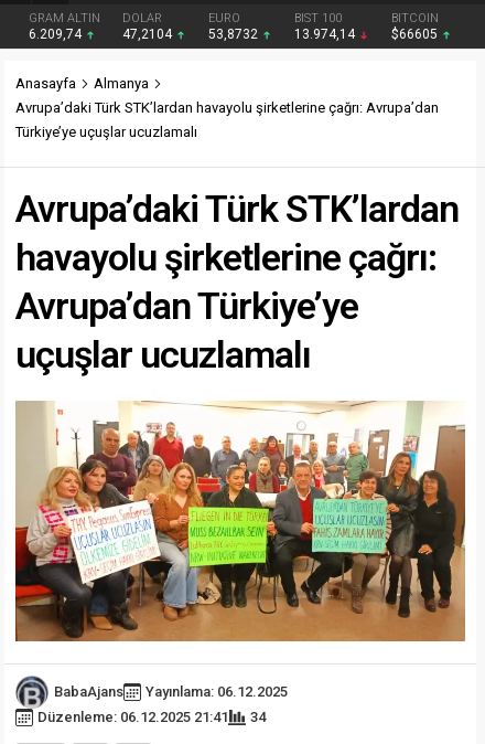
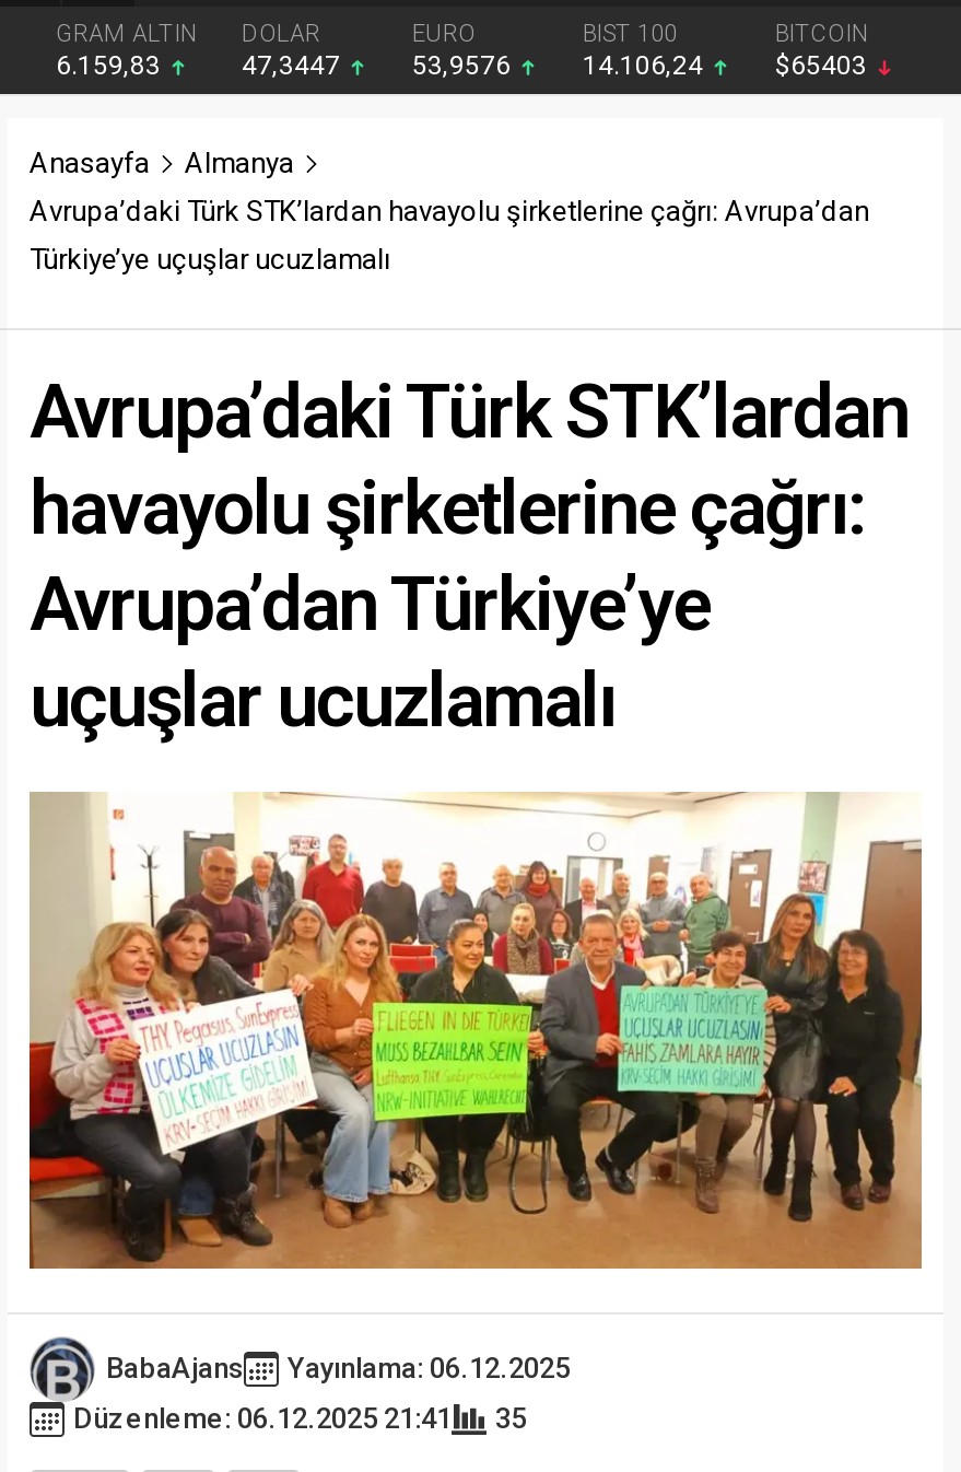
[29,26,85,42] 6.209,74 -> [56,50,167,81] 6.159,83
[122,26,175,42] 47,2104 -> [242,50,347,81] 47,3447
[208,26,261,42] 53,8732 -> [412,50,517,81] 53,9576
[294,26,358,42] 13.974,14 -> [583,50,710,81] 14.106,24
[391,26,441,42] $66605 -> [775,50,874,81] $65403
[37,708,266,725] Düzenleme: 06.12.2025 21:41 34 -> [73,1402,526,1434] Düzenleme: 06.12.2025 21:41 35

